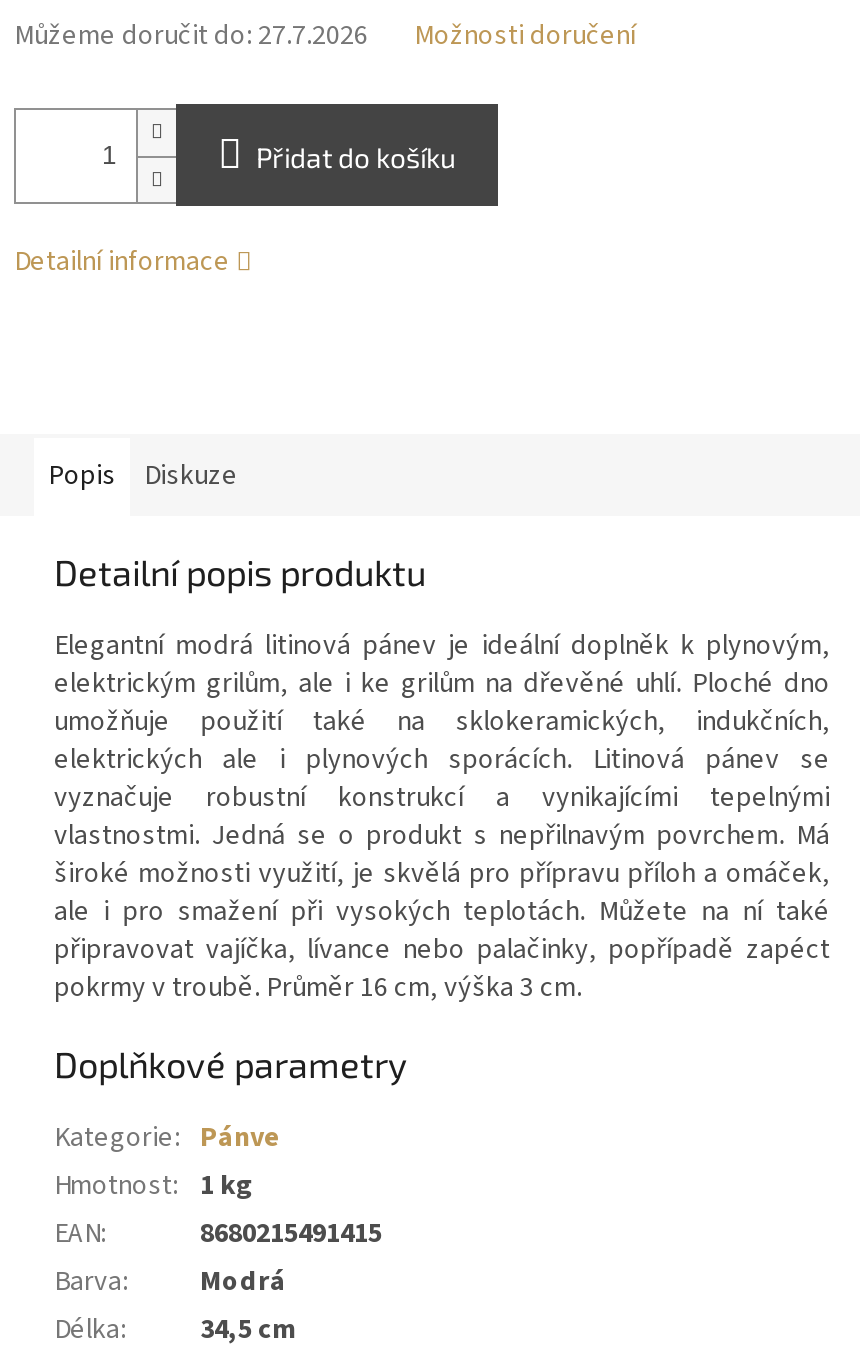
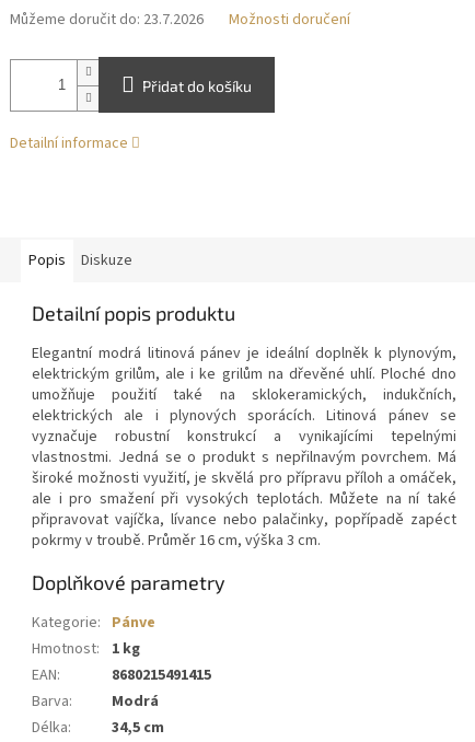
[14,17,368,57] Můžeme doručit do: 27.7.2026 -> [10,9,204,31] Můžeme doručit do: 23.7.2026

